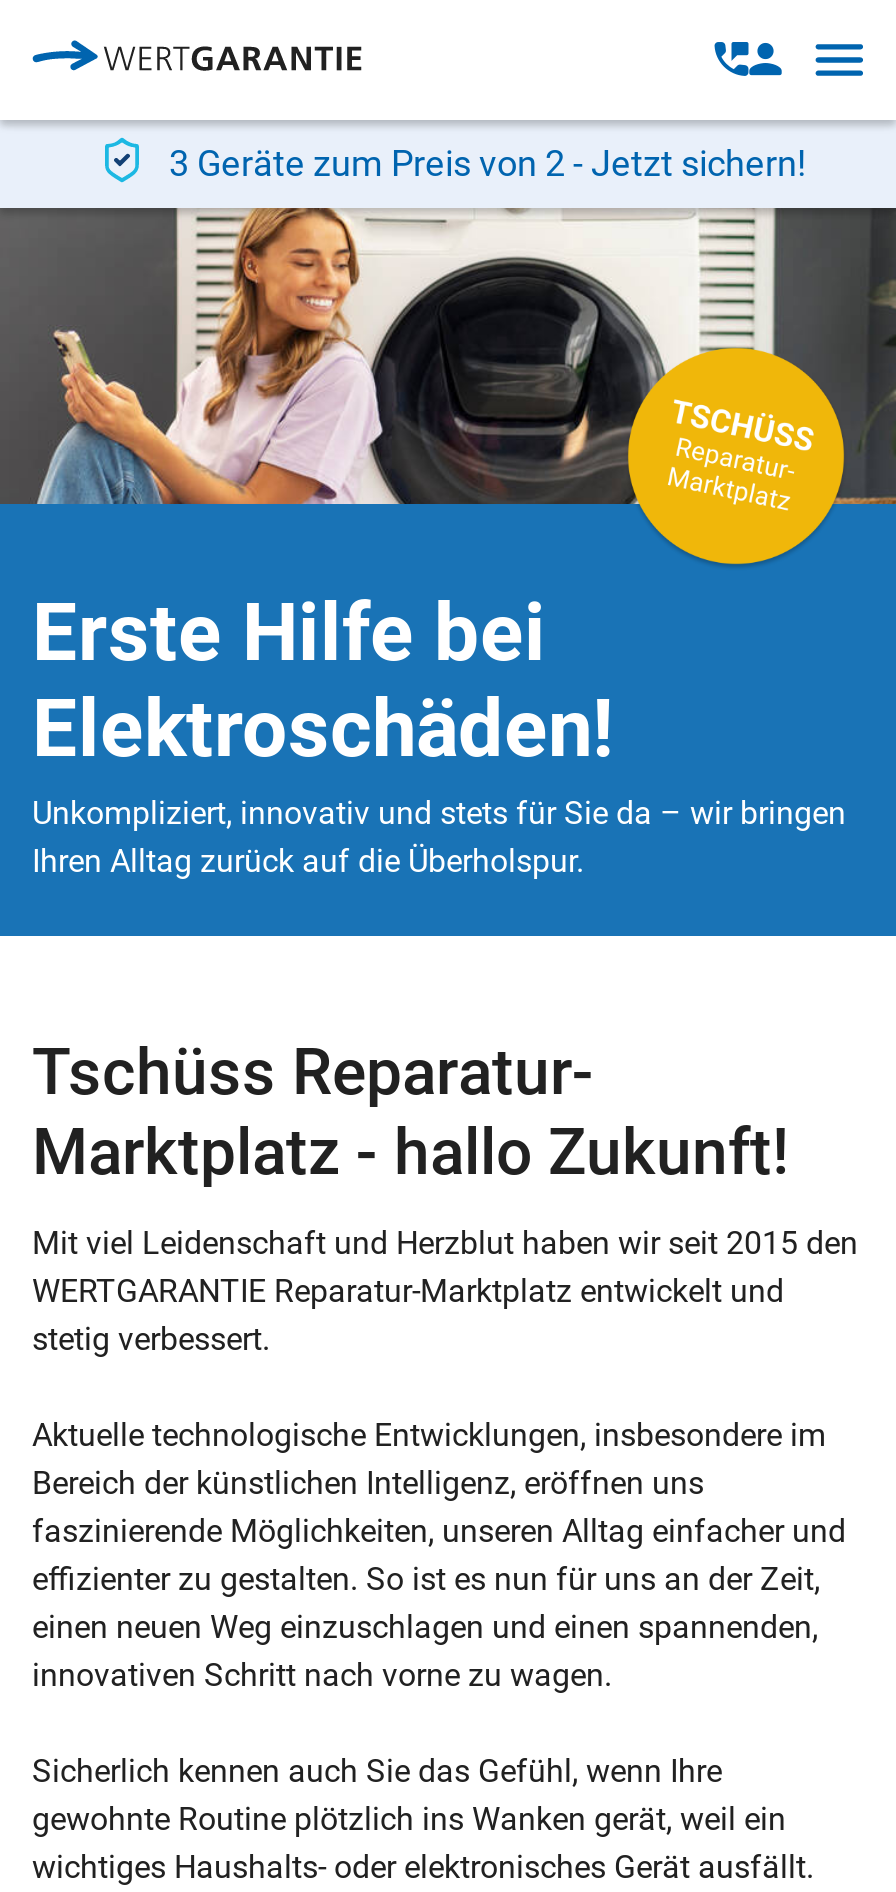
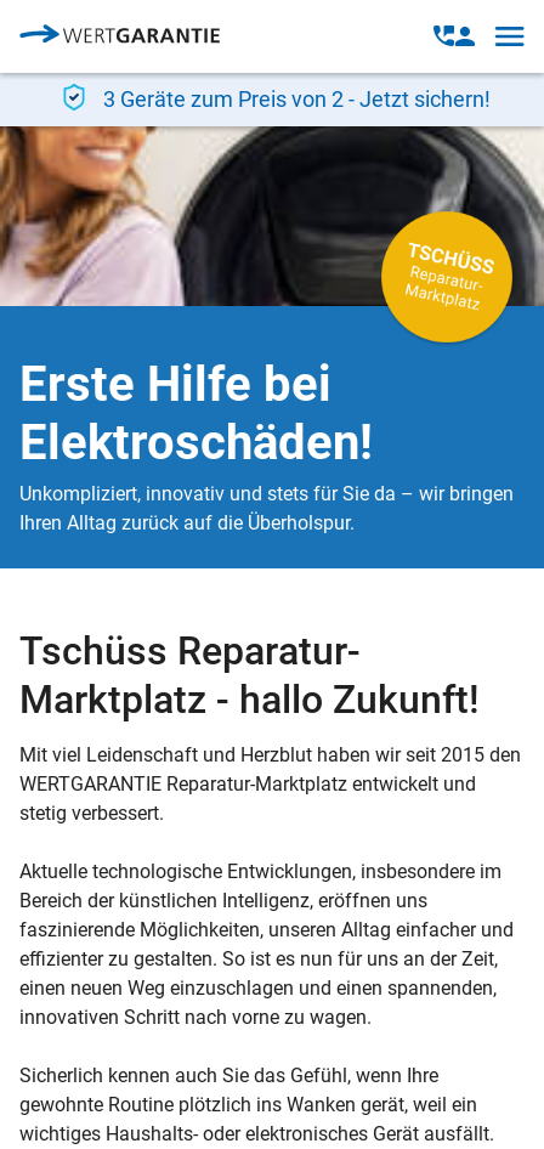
[6,206,890,506] [image] -> [4,125,540,307] [image]

